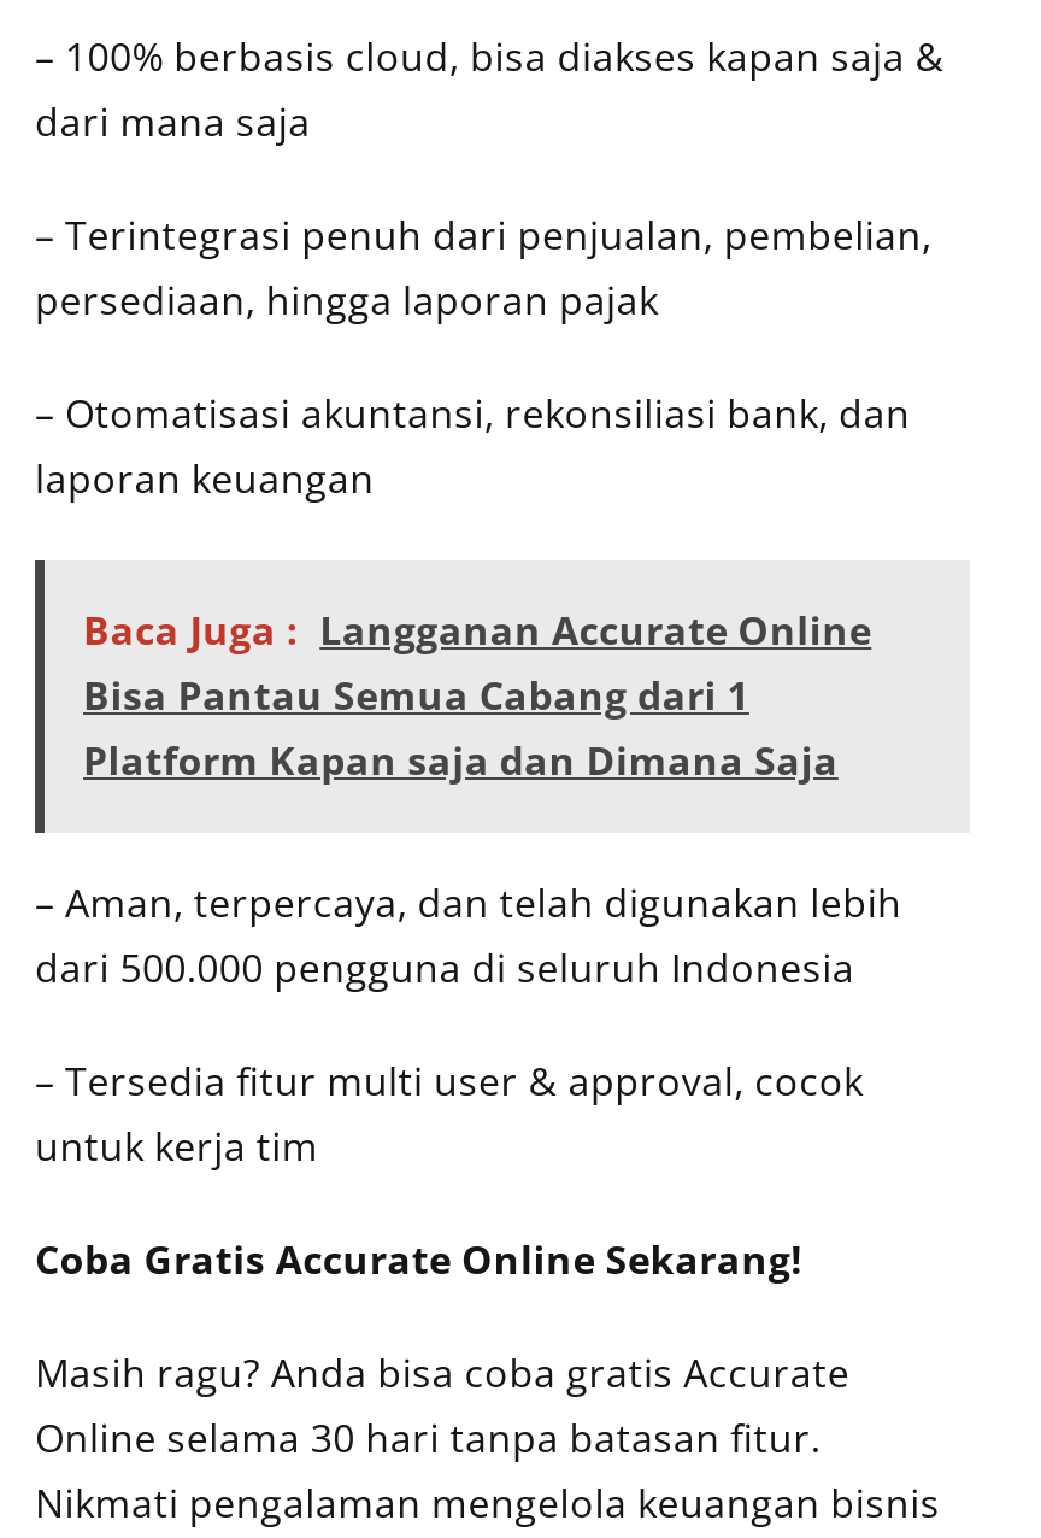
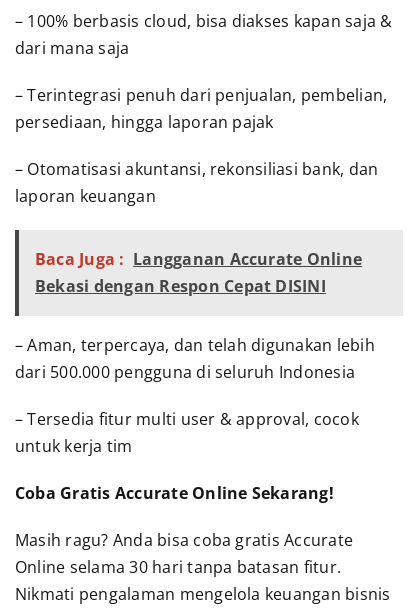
[83,670,838,789] Bisa Pantau Semua Cabang dari 1 | Platform Kapan saja dan Dimana Saja -> [35,275,326,297] Bekasi dengan Respon Cepat DISINI

